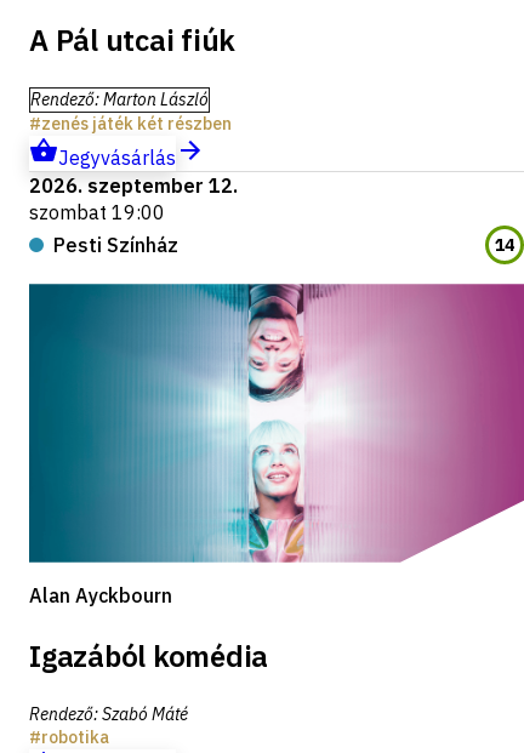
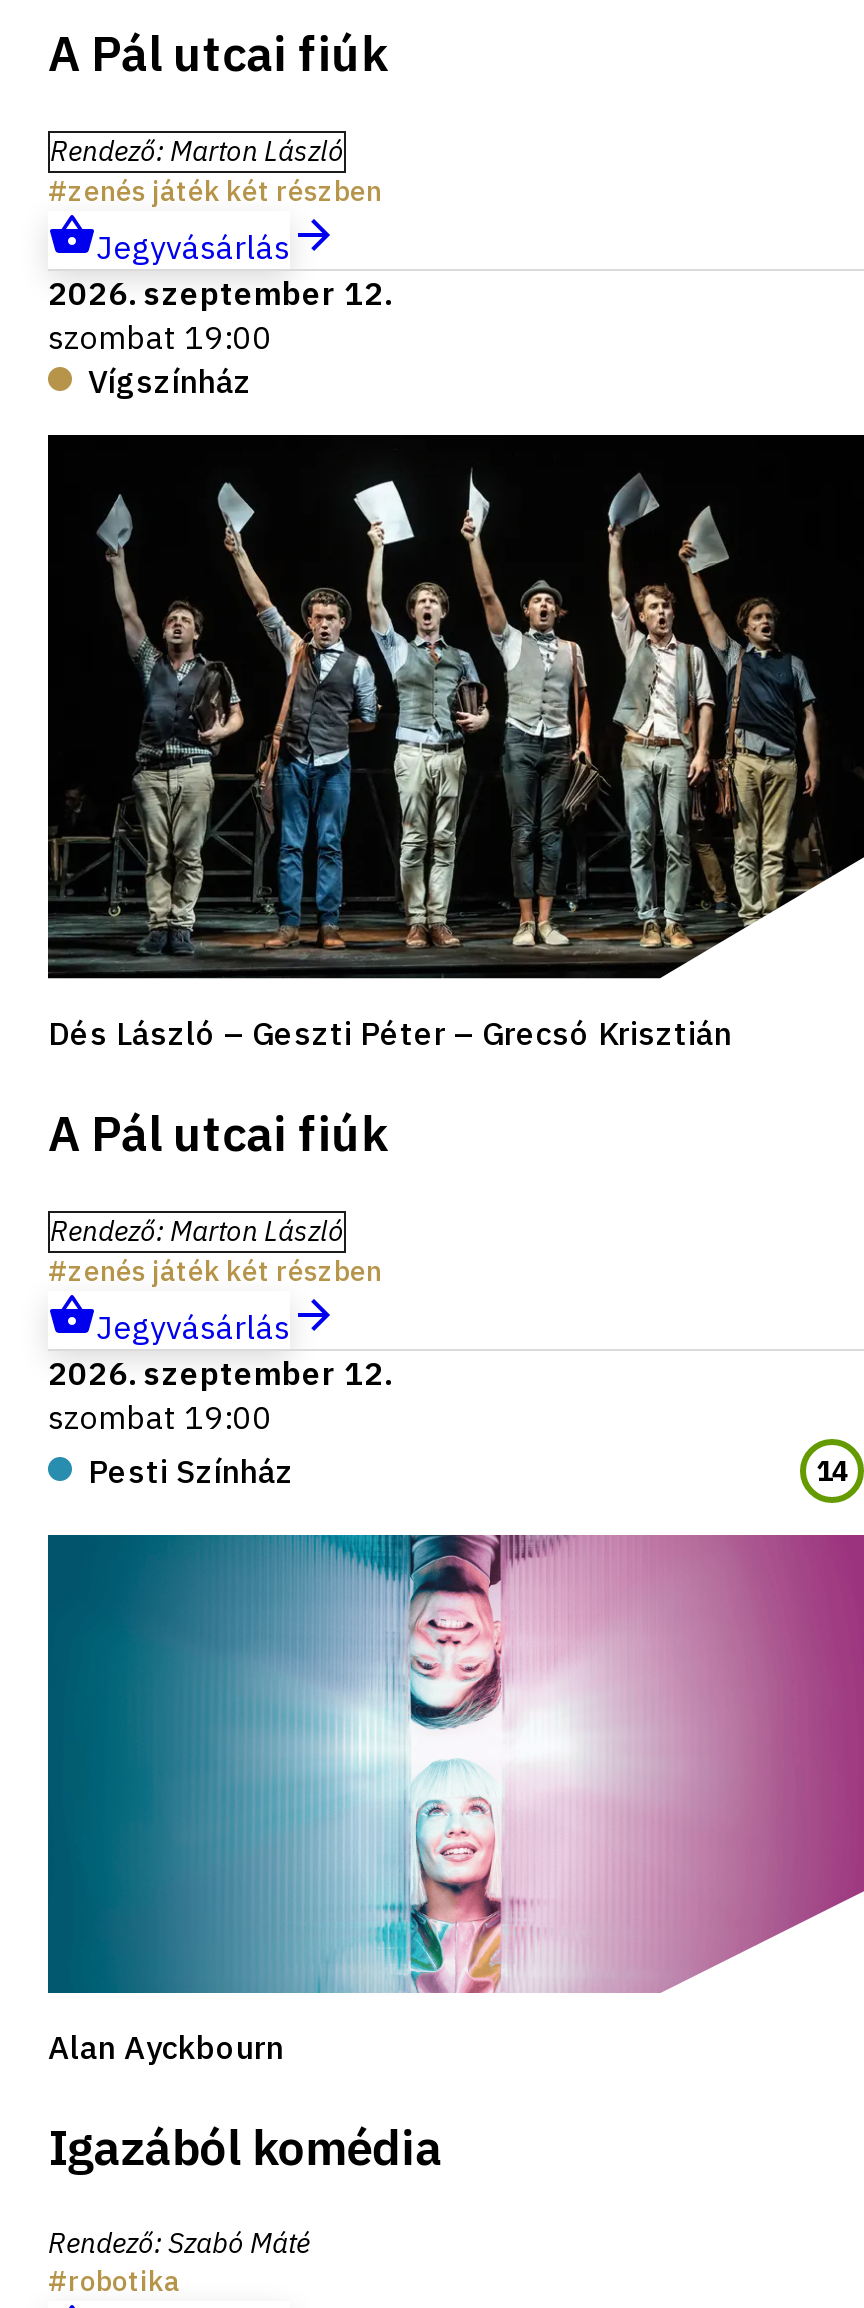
none -> [46,432,858,1436] [image] | Dés László – Geszti Péter – Grecsó Krisztián | A Pál utcai fiúk | Rendező:Marton László | zenés játék két részben | Jegyvásárlás | 2026. szeptember 12. | szombat 19:00
none -> [88,360,252,400] Vígszínház

